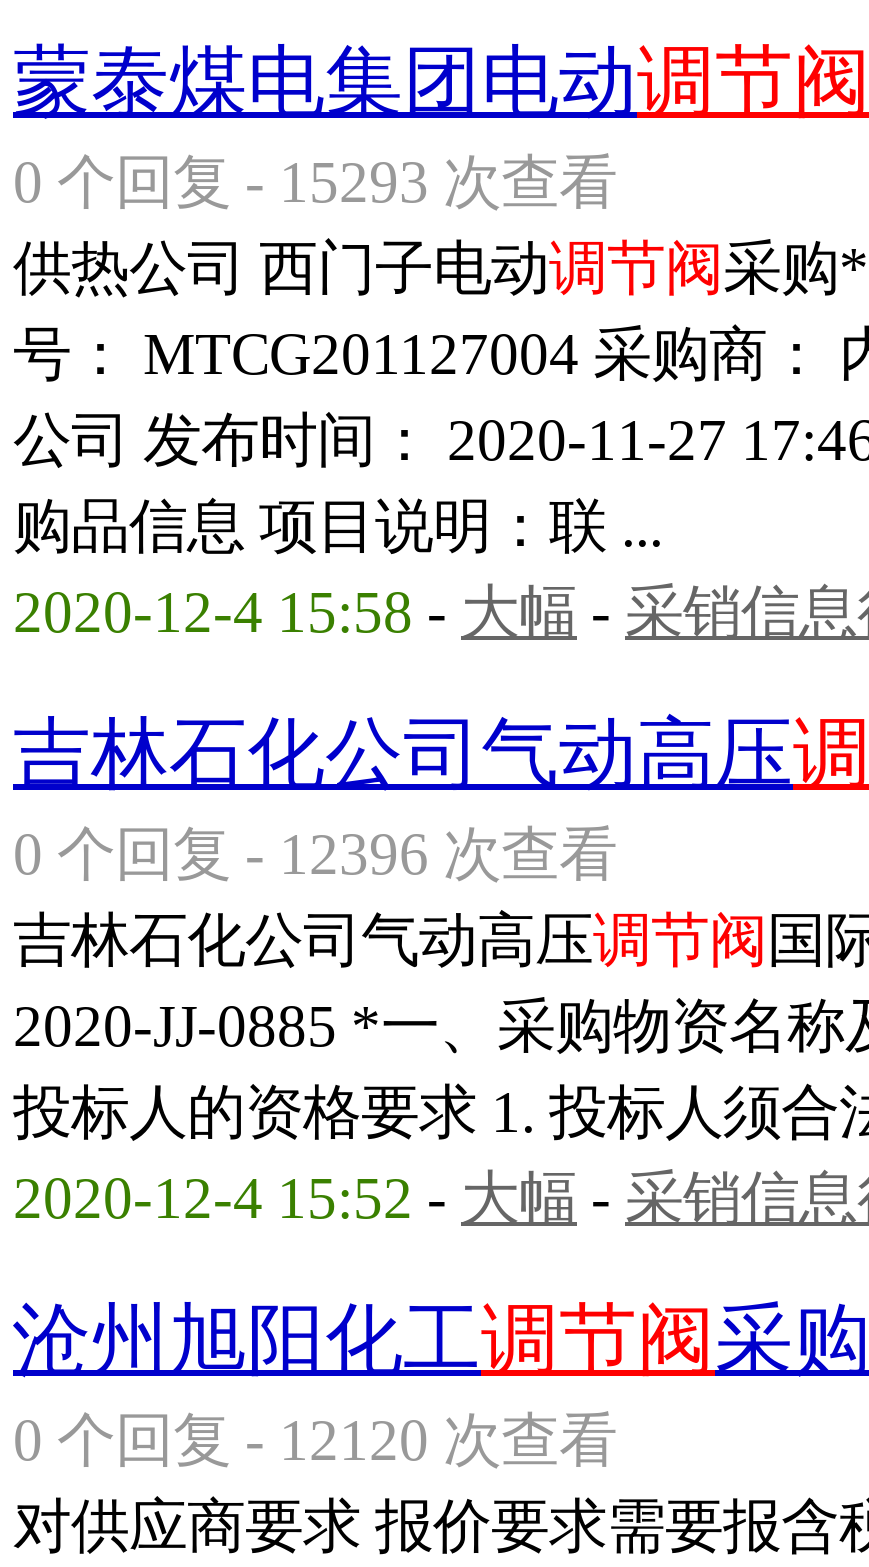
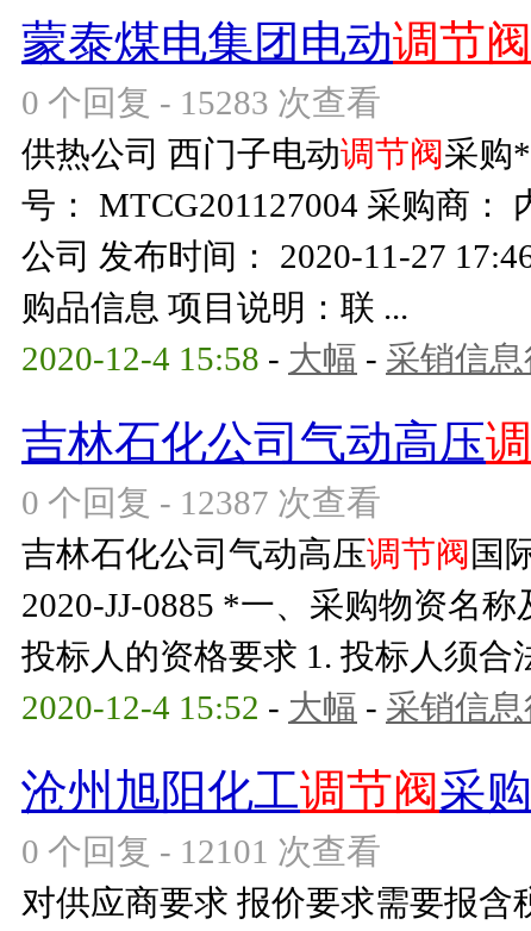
[13,150,617,214] 0 个回复 - 15293 次查看 -> [21,83,381,121] 0 个回复 - 15283 次查看
[13,822,617,886] 0 个回复 - 12396 次查看 -> [21,483,381,521] 0 个回复 - 12387 次查看
[13,1408,617,1472] 0 个回复 - 12120 次查看 -> [21,832,381,870] 0 个回复 - 12101 次查看

